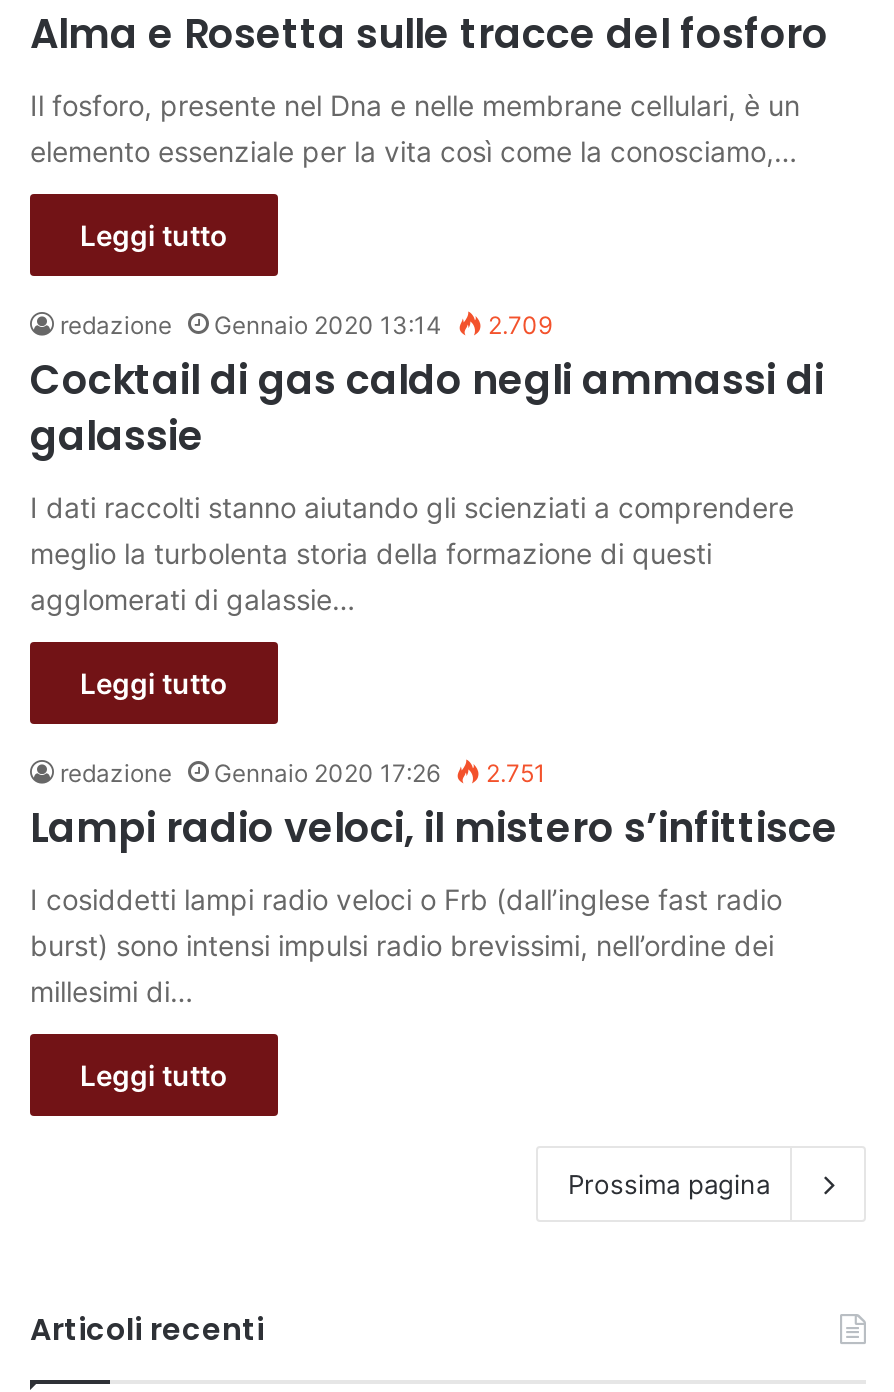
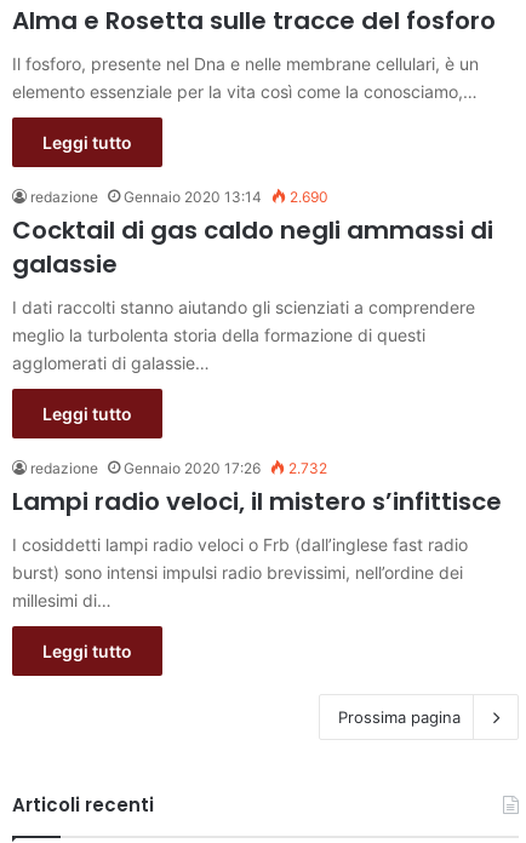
[60,310,552,340] redazione Gennaio 2020 13:14 2.709 -> [30,188,328,206] redazione Gennaio 2020 13:14 2.690
[60,758,546,788] redazione Gennaio 2020 17:26 2.751 -> [30,459,327,477] redazione Gennaio 2020 17:26 2.732

